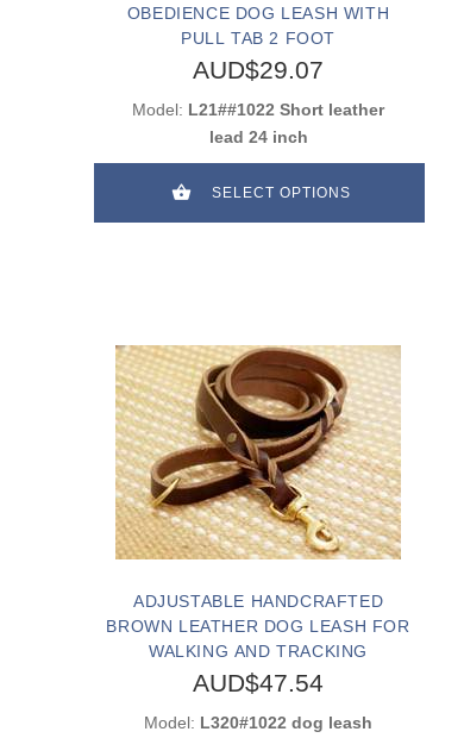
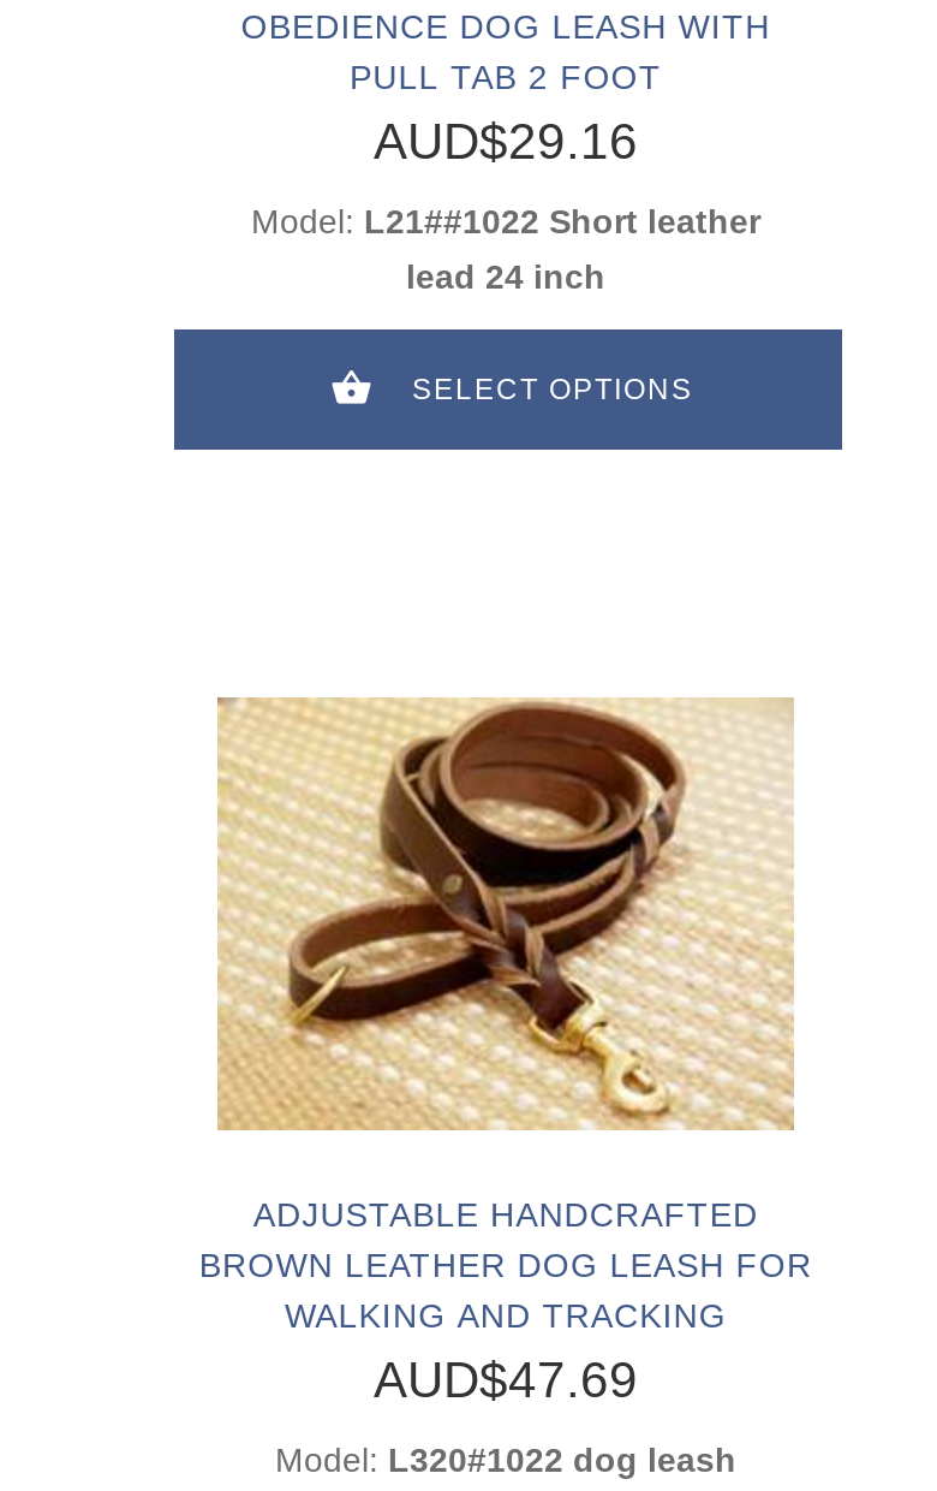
[193,56,324,83] AUD$29.07 -> [374,113,638,168] AUD$29.16
[193,669,324,696] AUD$47.54 -> [374,1351,638,1406] AUD$47.69

